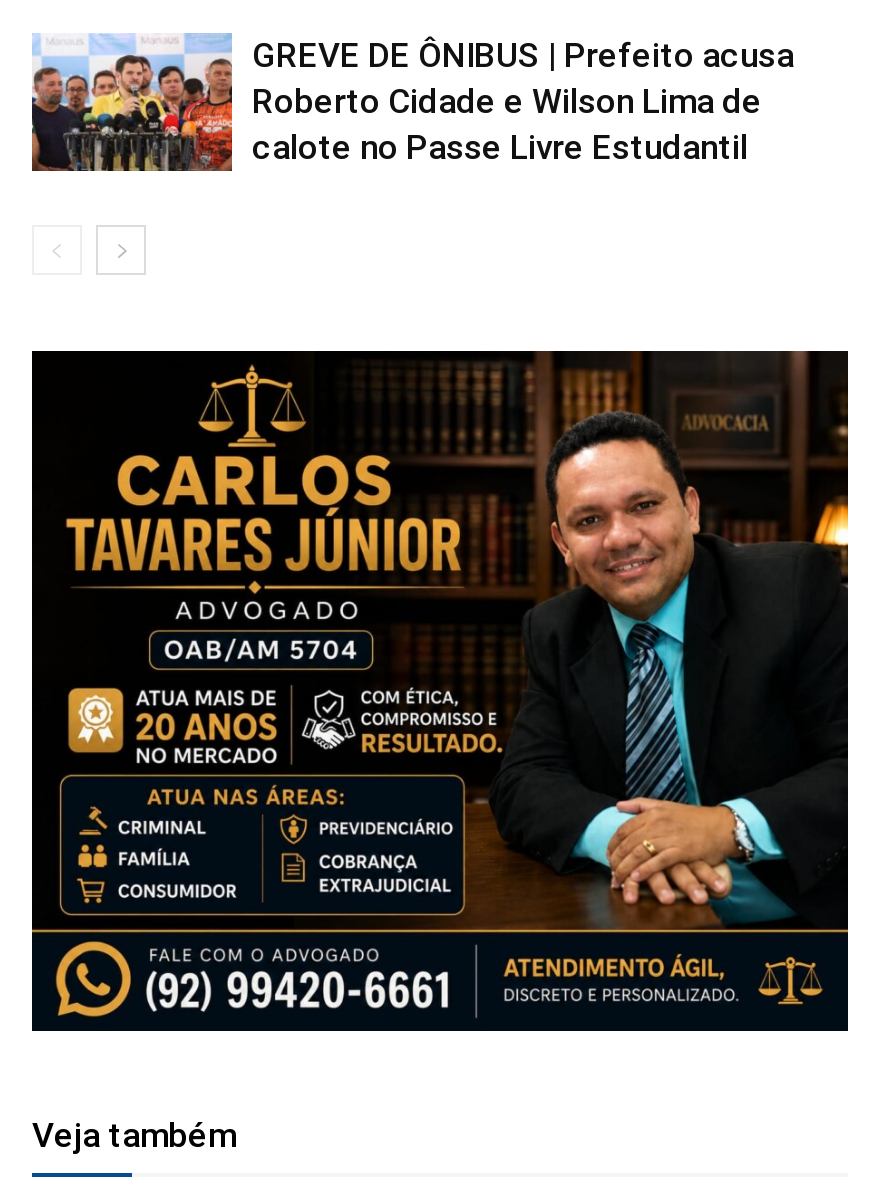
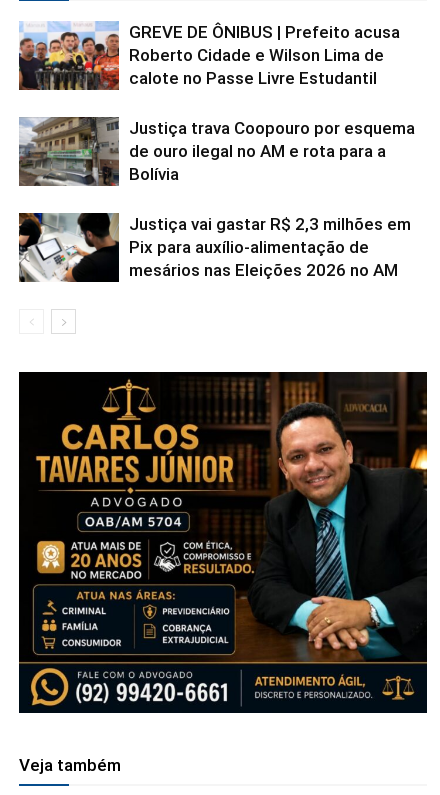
none -> [18,116,415,280] [image] | Justiça trava Coopouro por esquema | de ouro ilegal no AM e rota para a | Bolívia | Justiça vai gastar R$ 2,3 milhões em | Pix para auxílio-alimentação de | mesários nas Eleições 2026 no AM
none -> [18,212,115,283] [image]

